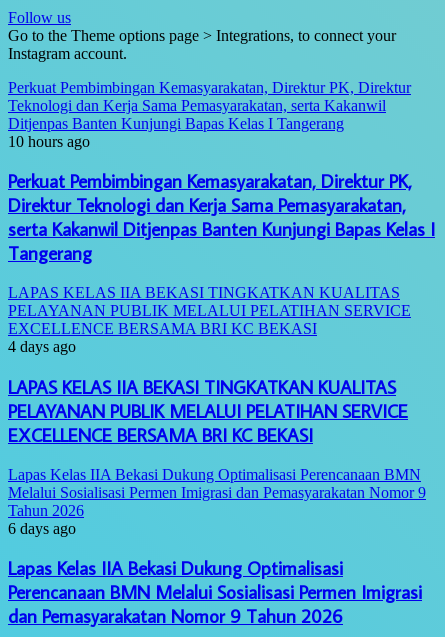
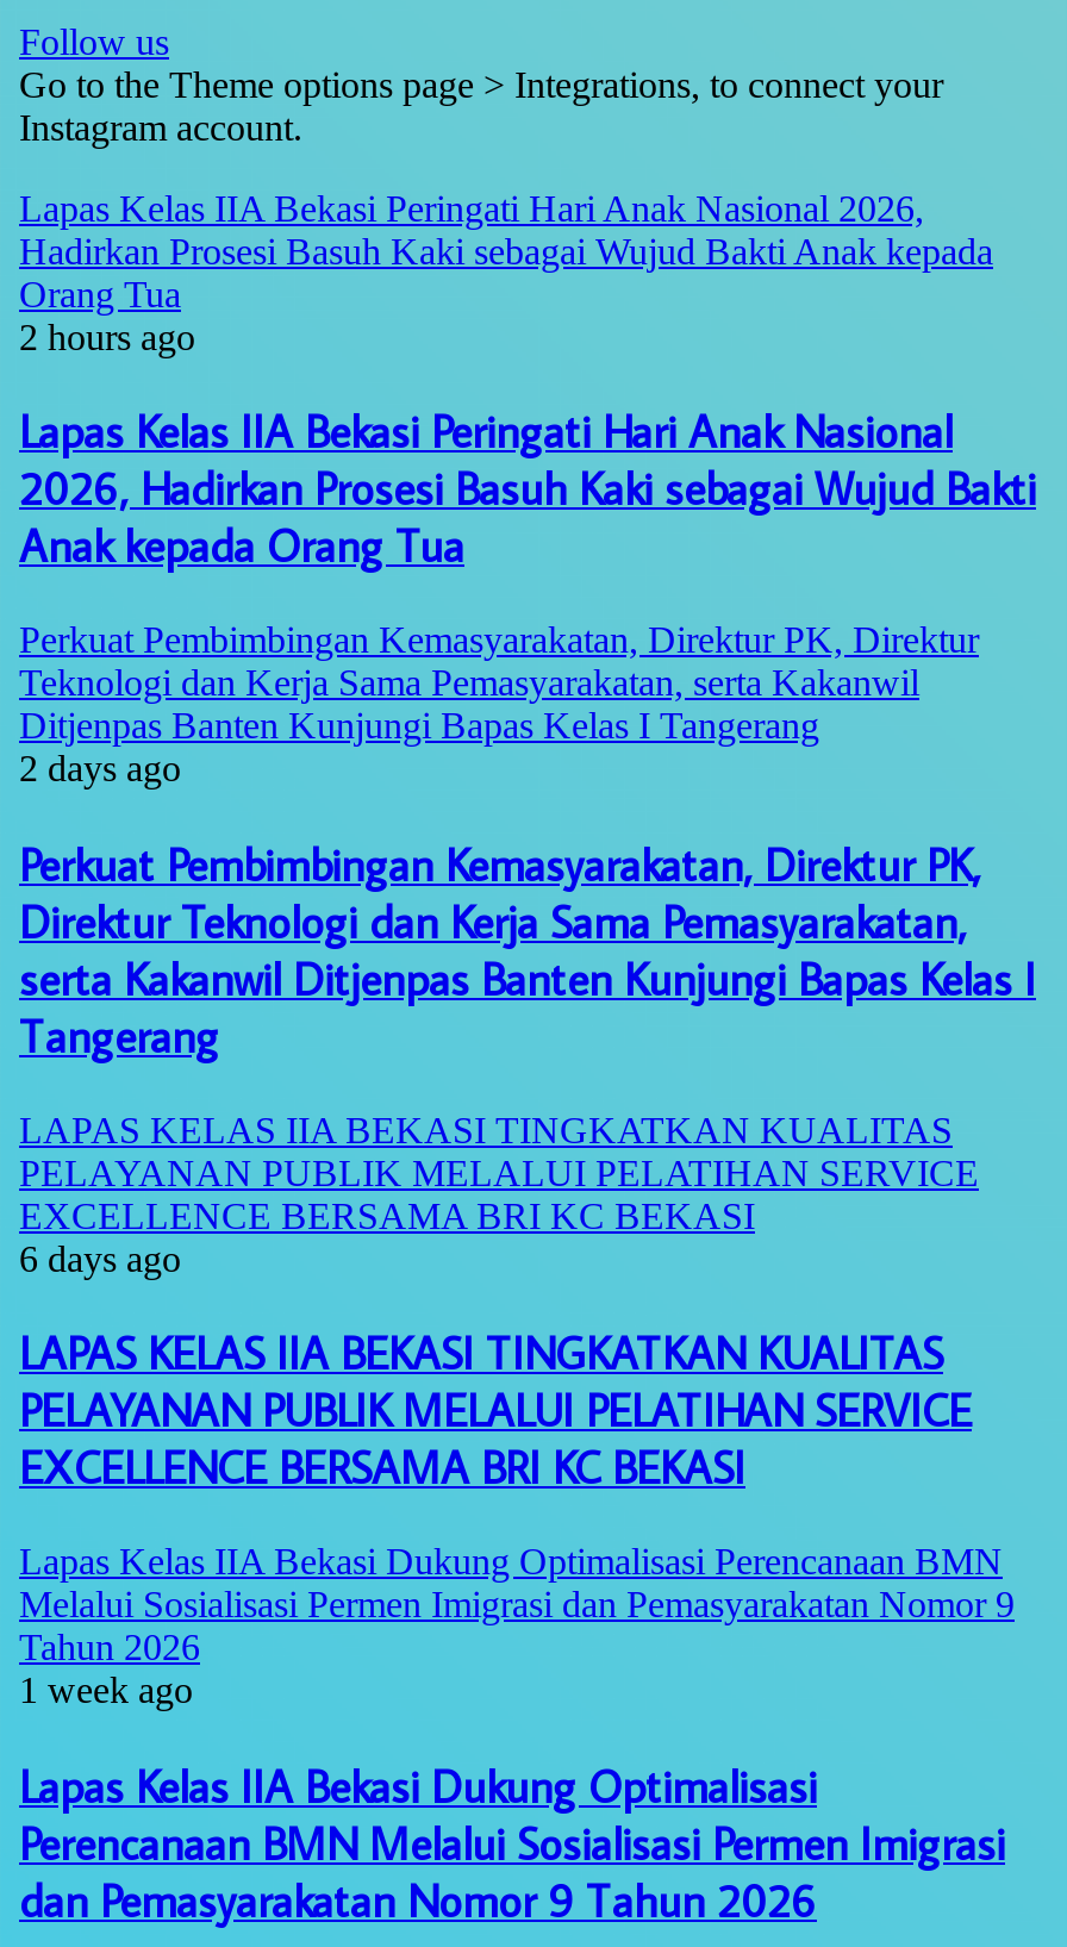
none -> [19,187,1036,575] Lapas Kelas IIA Bekasi Peringati Hari Anak Nasional 2026, | Hadirkan Prosesi Basuh Kaki sebagai Wujud Bakti Anak kepada | Orang Tua | 2 hours ago | Lapas Kelas IIA Bekasi Peringati Hari Anak Nasional | 2026, Hadirkan Prosesi Basuh Kaki sebagai Wujud Bakti | Anak kepada Orang Tua
[8,133,90,150] 10 hours ago -> [19,748,181,789] 2 days ago
[8,338,76,355] 4 days ago -> [19,1238,181,1278] 6 days ago
[8,520,76,537] 6 days ago -> [19,1670,193,1710] 1 week ago

